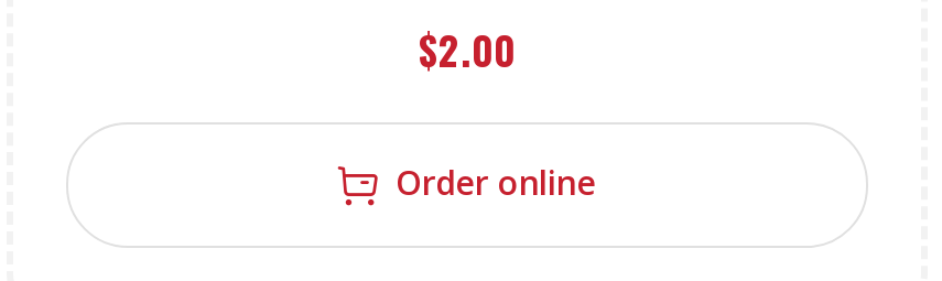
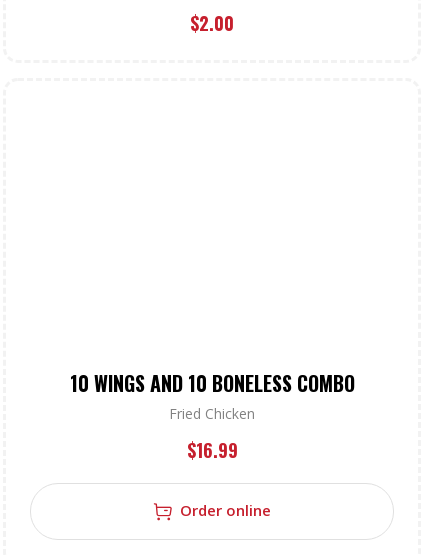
none -> [69,368,354,463] 10 WINGS AND 10 BONELESS COMBO | Fried Chicken | $16.99

